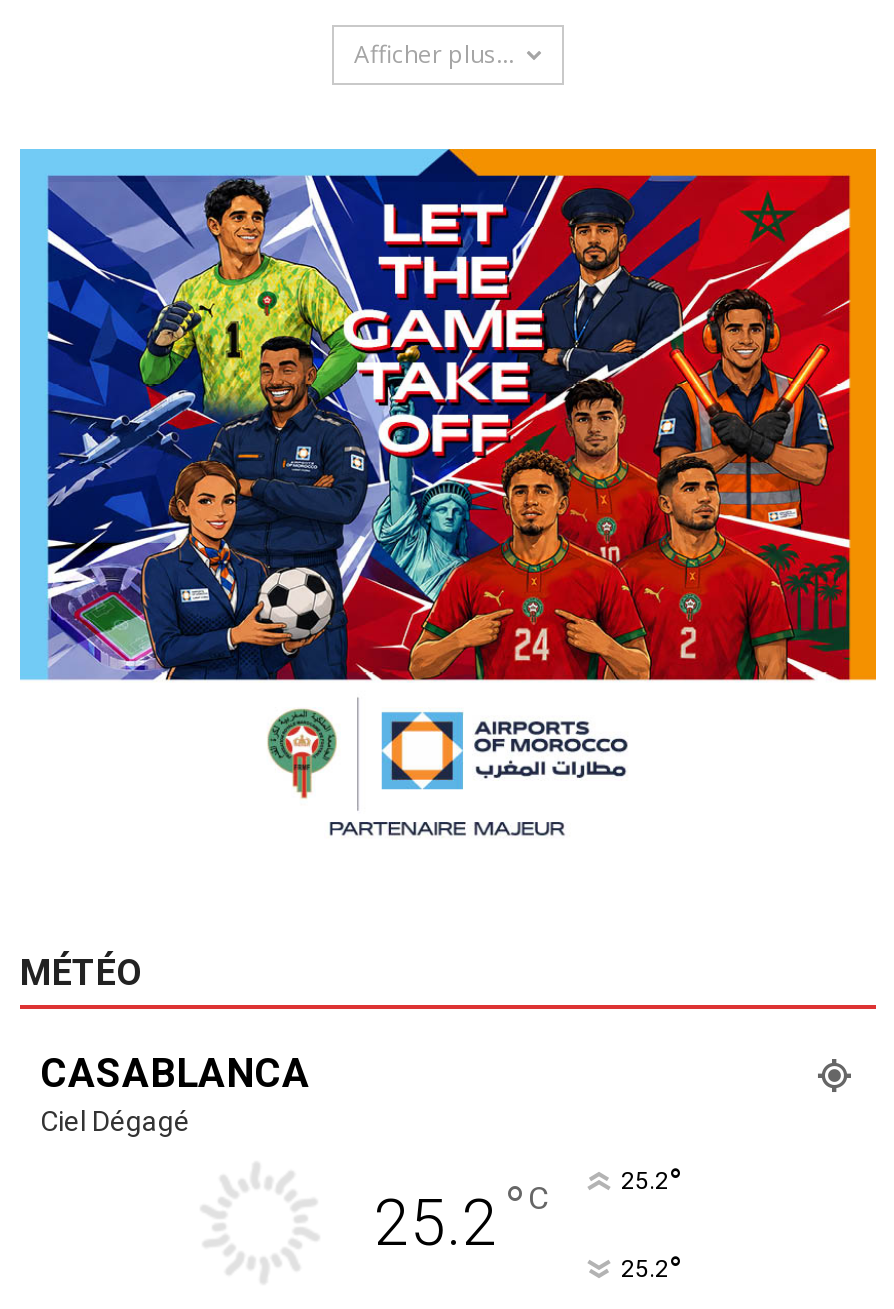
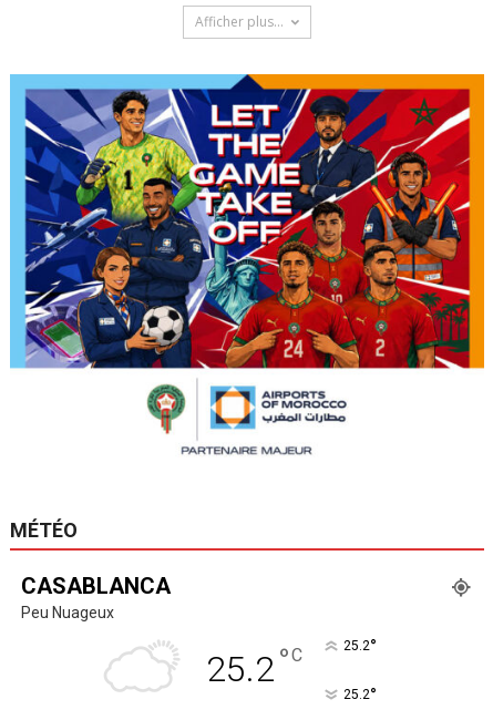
[40,1105,190,1137] Ciel Dégagé -> [21,603,114,621] Peu Nuageux

